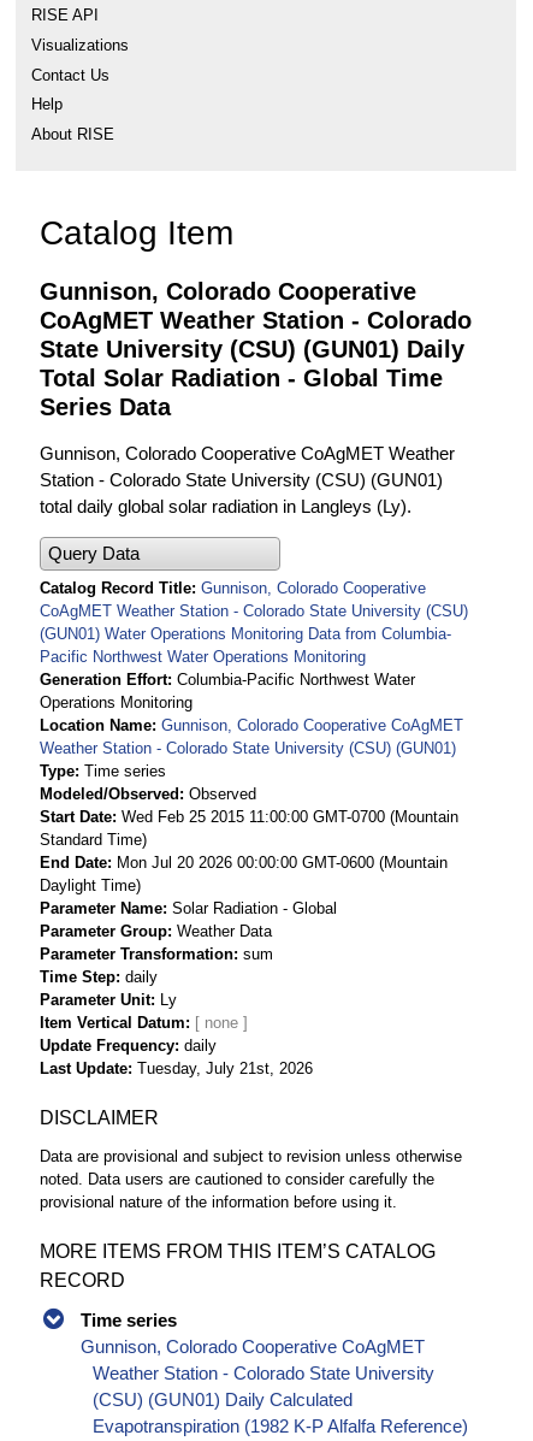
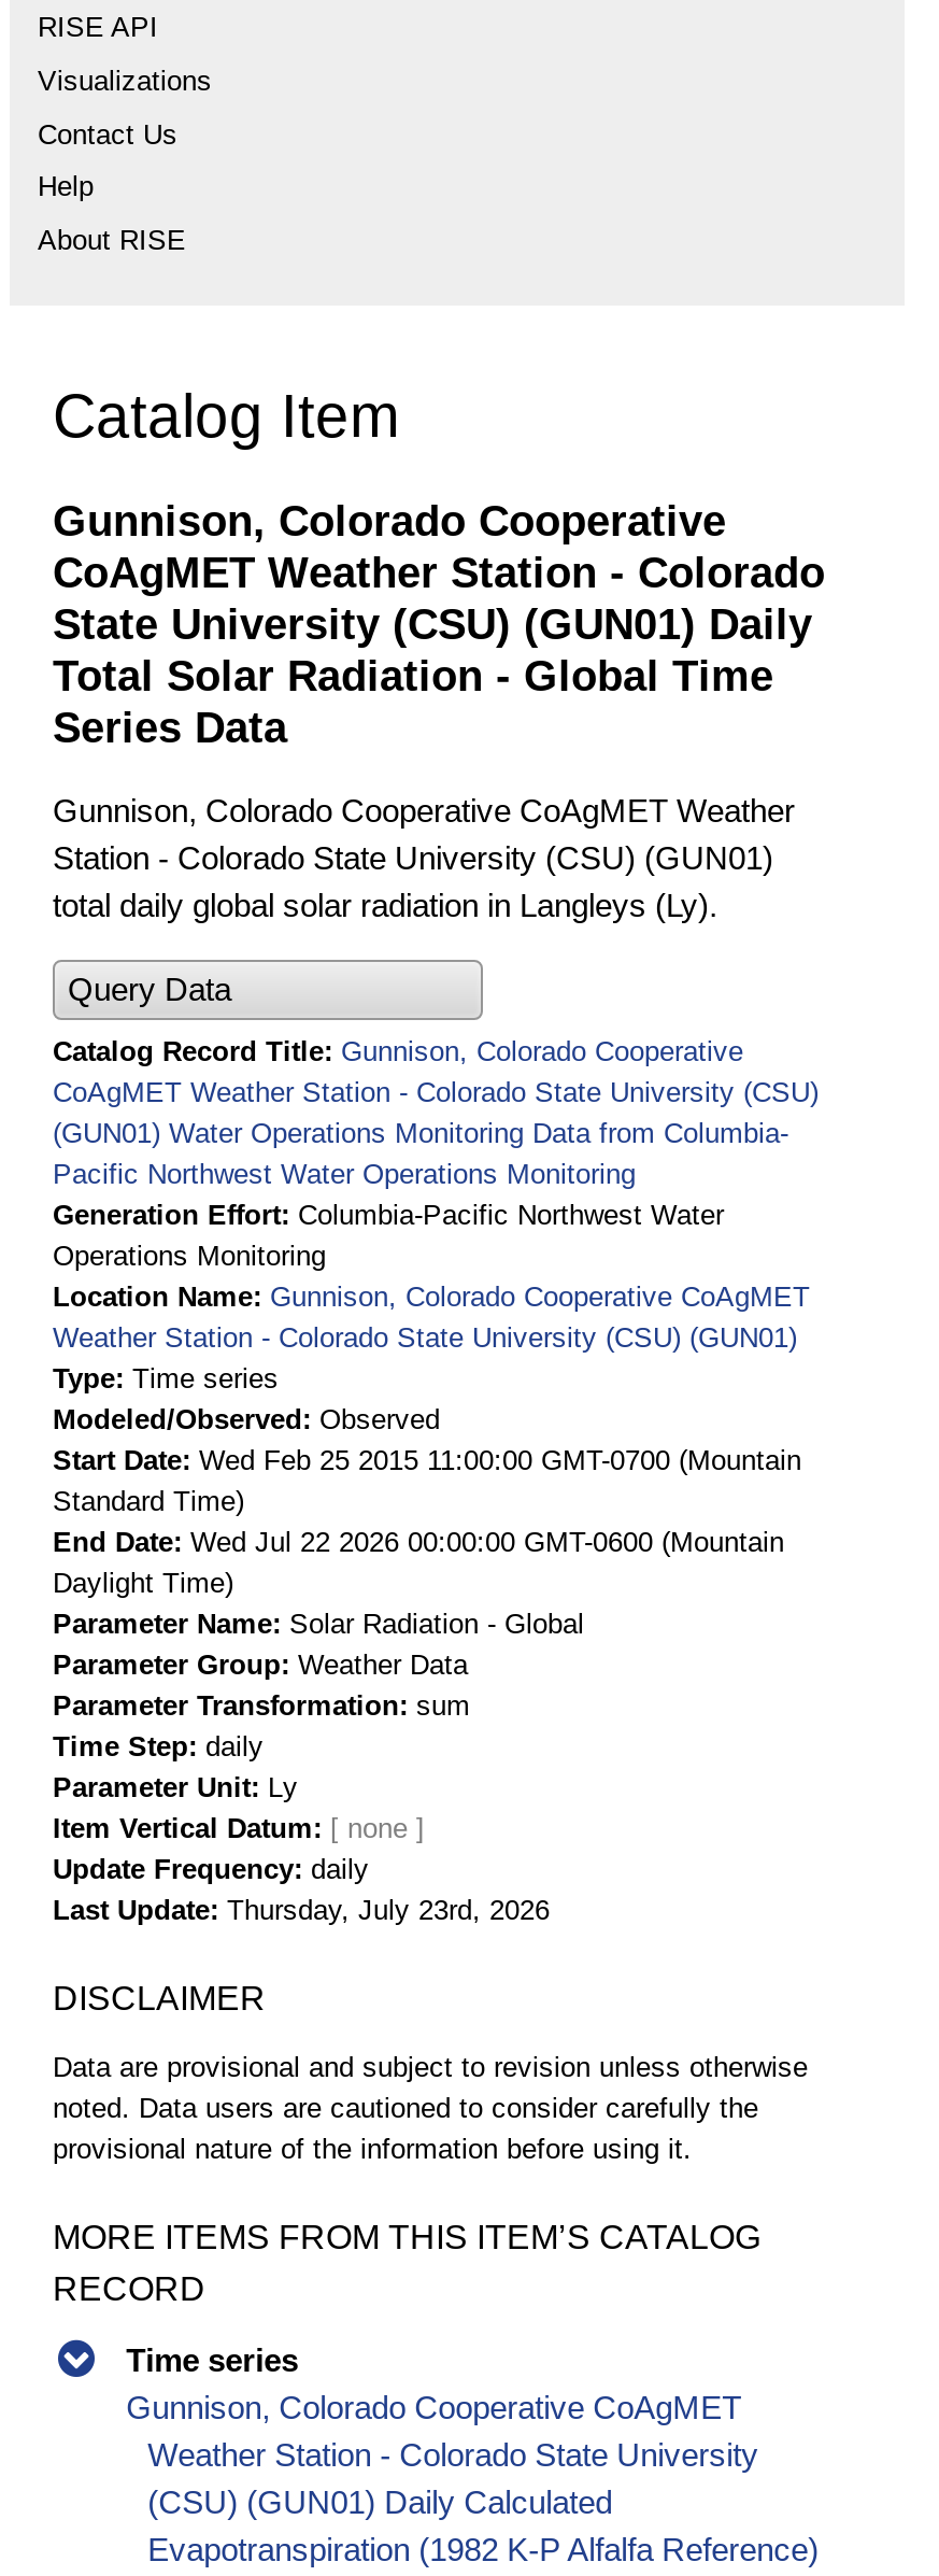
[40,854,448,872] End Date Mon Jul 20 2026 00:00:00 GMT-0600 (Mountain -> [53,1527,784,1559] End Date Wed Jul 22 2026 00:00:00 GMT-0600 (Mountain
[40,1060,313,1078] Last Update Tuesday, July 21st, 2026 -> [53,1895,550,1927] Last Update Thursday, July 23rd, 2026

